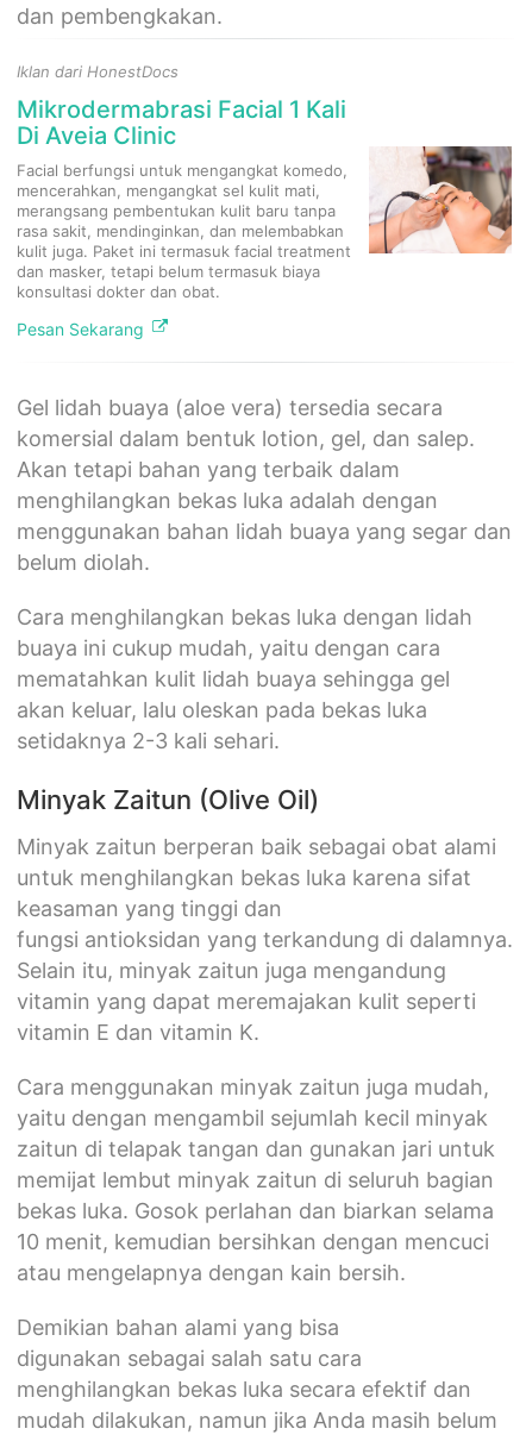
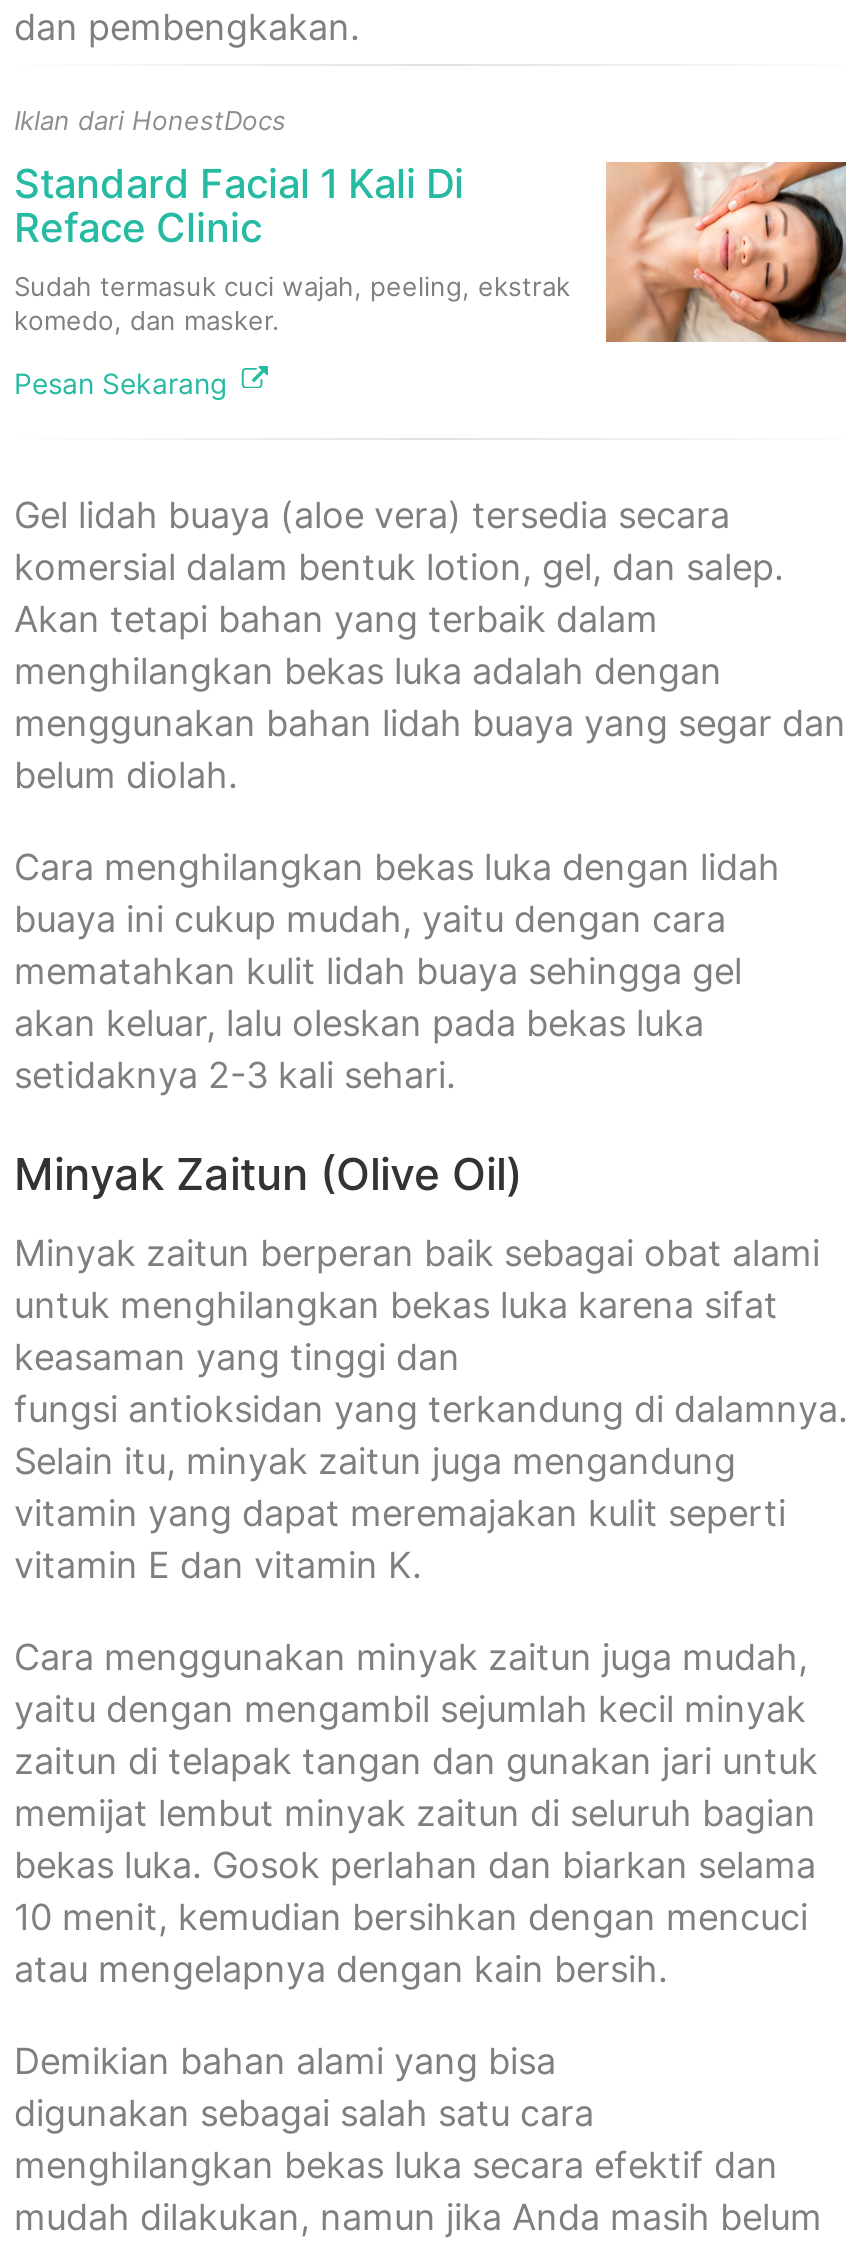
[17,95,513,301] [image] | Mikrodermabrasi Facial 1 Kali | Di Aveia Clinic | Facial berfungsi untuk mengangkat komedo, | mencerahkan, mengangkat sel kulit mati, | merangsang pembentukan kulit baru tanpa | rasa sakit, mendinginkan, dan melembabkan | kulit juga. Paket ini termasuk facial treatment | dan masker, tetapi belum termasuk biaya | konsultasi dokter dan obat. -> [14,159,848,344] [image] | Standard Facial 1 Kali Di | Reface Clinic | Sudah termasuk cuci wajah, peeling, ekstrak | komedo, dan masker.

